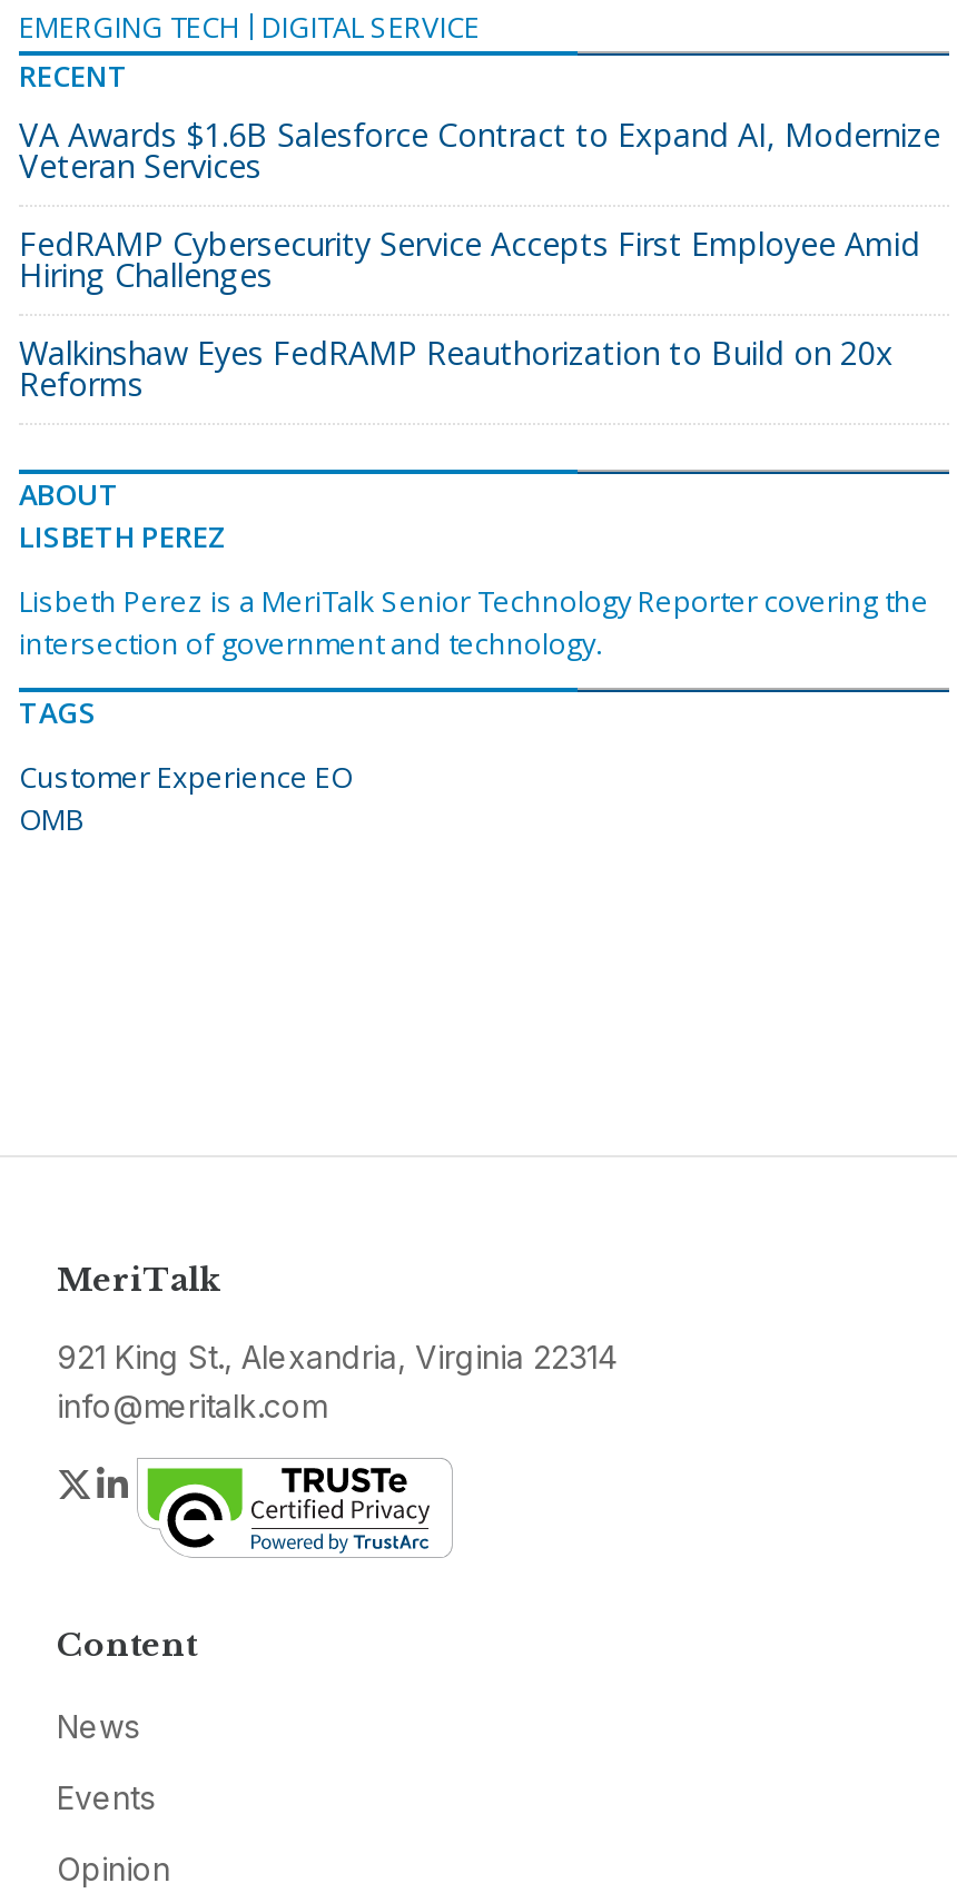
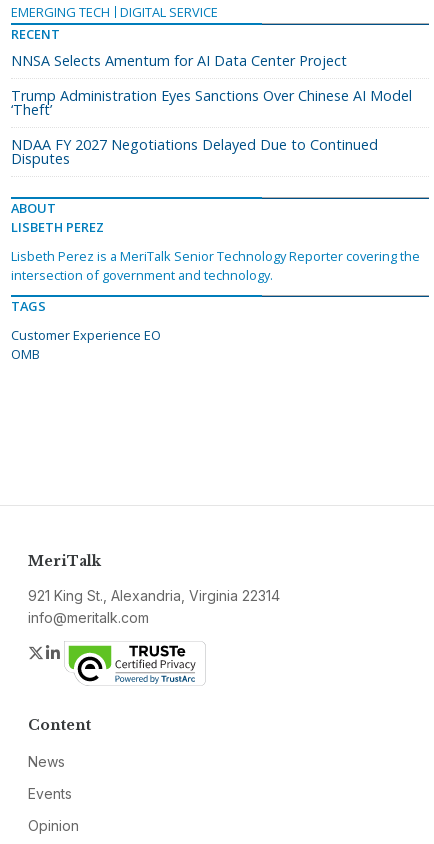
[19,114,940,187] VA Awards $1.6B Salesforce Contract to Expand AI, Modernize | Veteran Services -> [11,51,347,70] NNSA Selects Amentum for AI Data Center Project
[19,223,920,296] FedRAMP Cybersecurity Service Accepts First Employee Amid | Hiring Challenges -> [11,86,412,119] Trump Administration Eyes Sanctions Over Chinese AI Model | ‘Theft’
[19,332,894,405] Walkinshaw Eyes FedRAMP Reauthorization to Build on 20x | Reforms -> [11,135,378,168] NDAA FY 2027 Negotiations Delayed Due to Continued | Disputes

